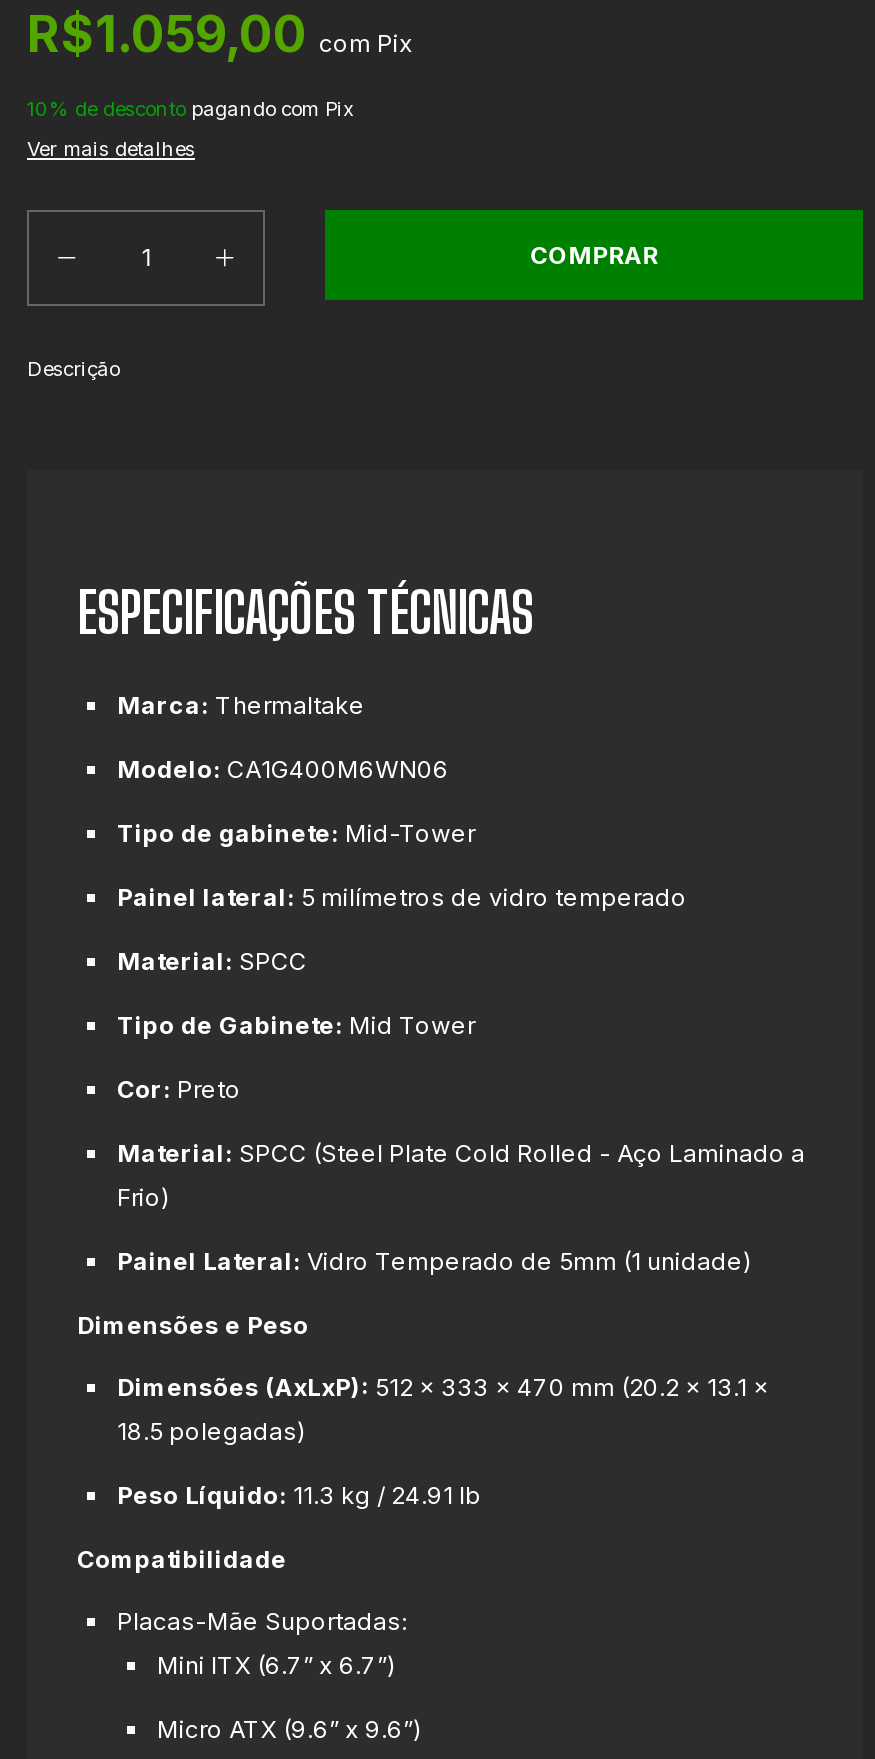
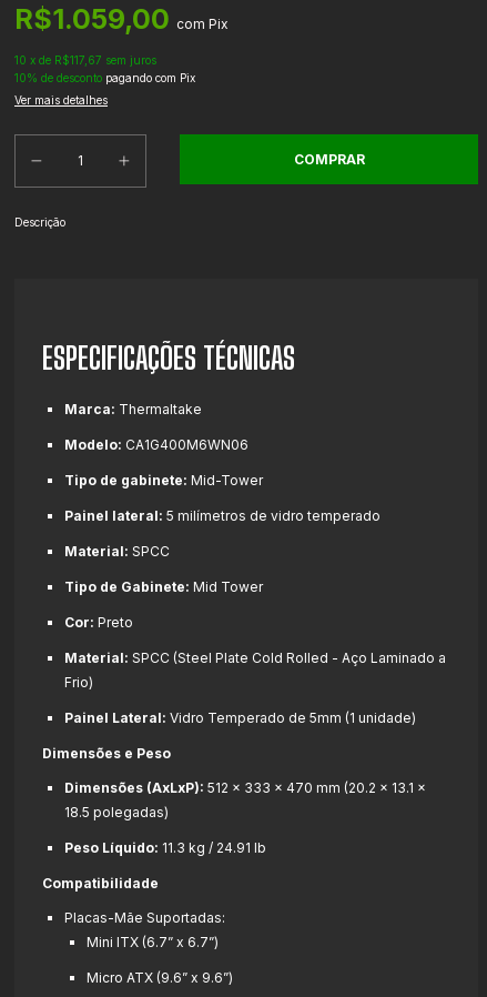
none -> [14,53,156,67] 10 x de R$117,67 sem juros

